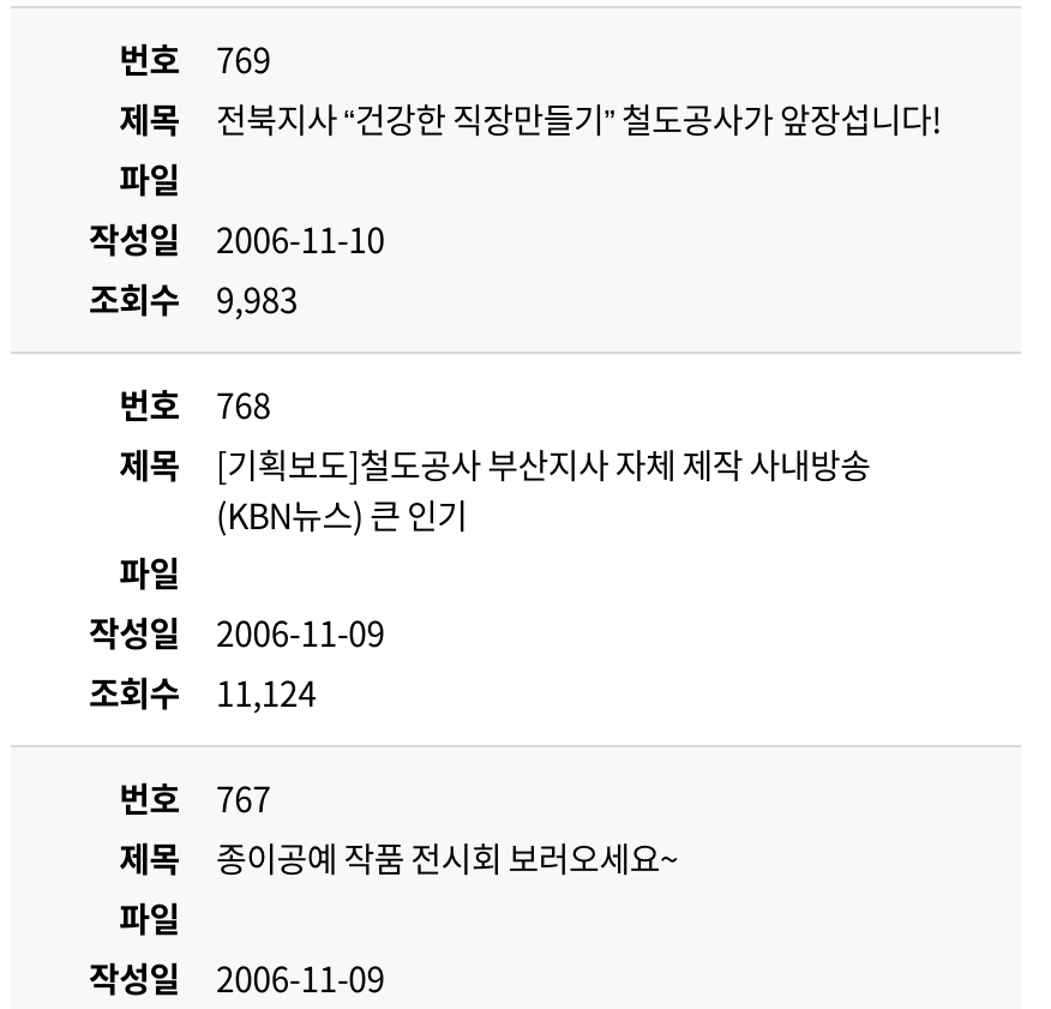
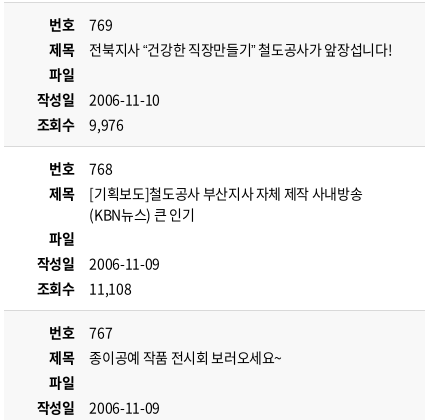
[89,275,298,323] 조회수 9,983 -> [36,114,124,134] 조회수 9,976
[89,668,316,716] 조회수 11,124 -> [36,278,131,298] 조회수 11,108

